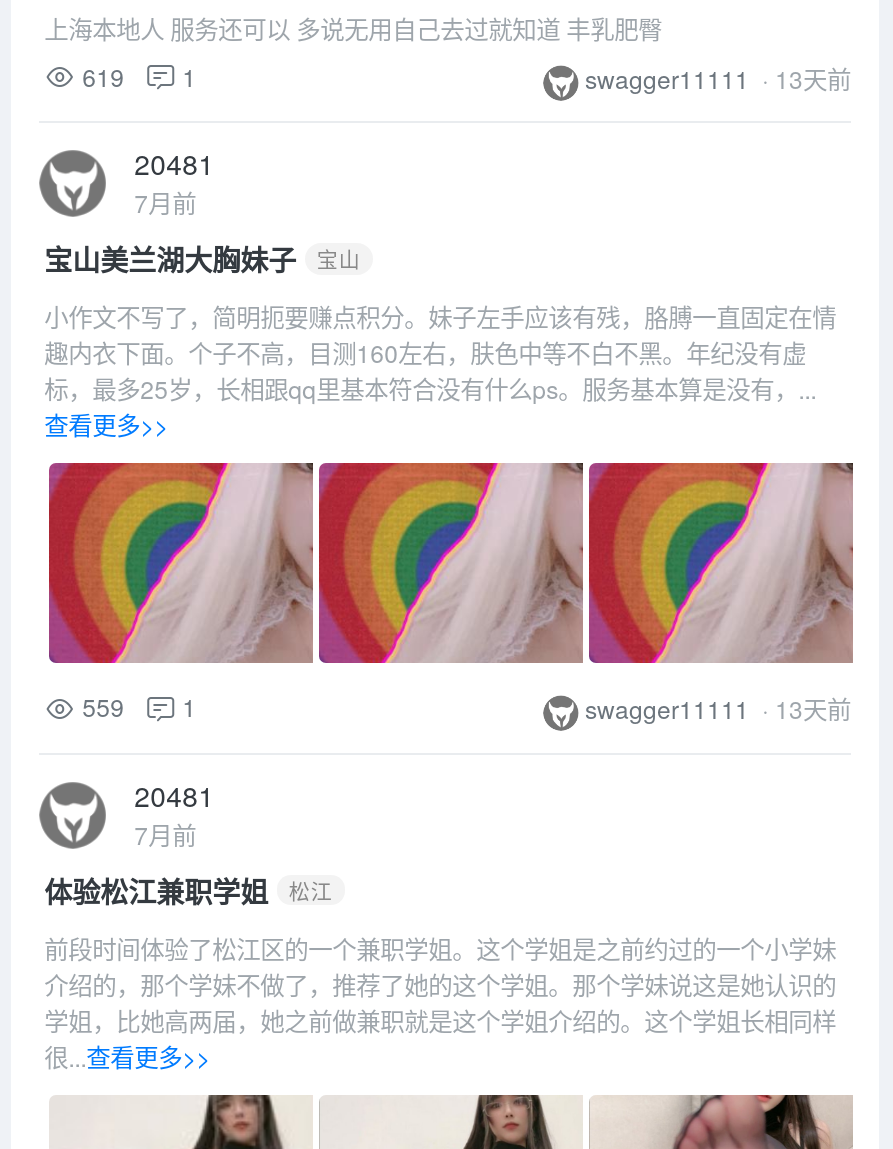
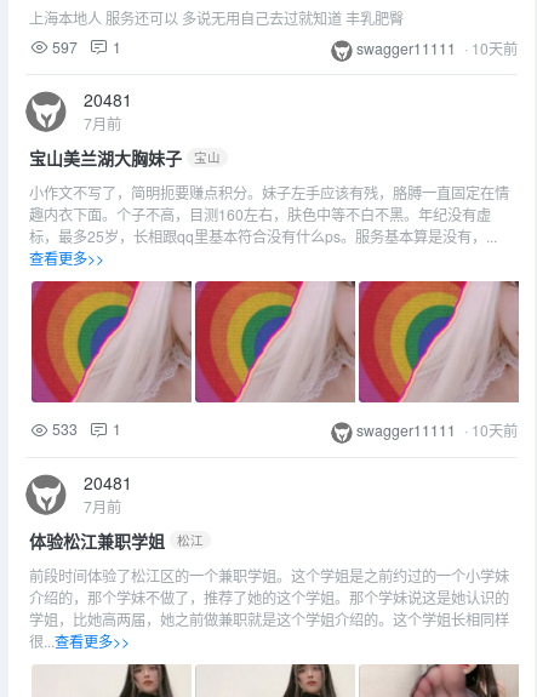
[76,59,196,93] 619 1 -> [48,36,121,57] 597 1
[585,61,851,95] swagger11111 · 13天前 -> [356,37,518,58] swagger11111 · 10天前
[76,690,196,724] 559 1 -> [48,419,121,439] 533 1
[585,692,851,726] swagger11111 · 13天前 -> [356,420,518,441] swagger11111 · 10天前

